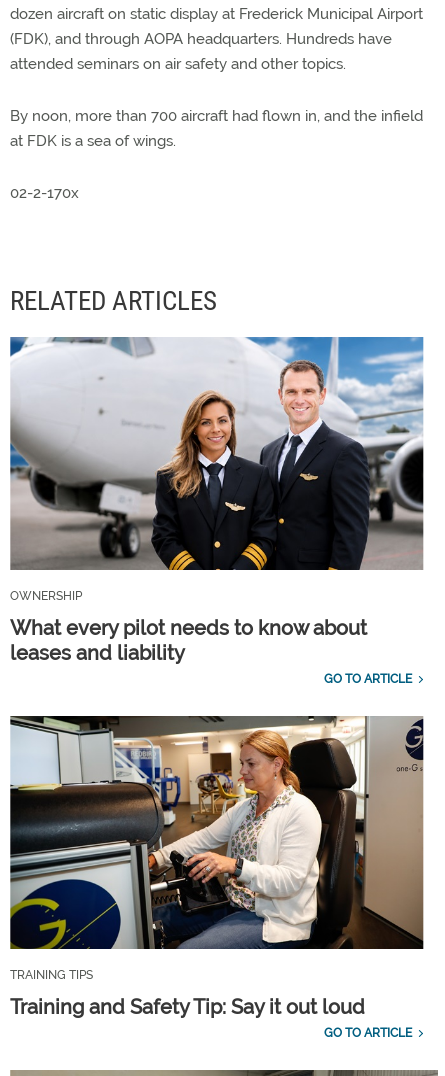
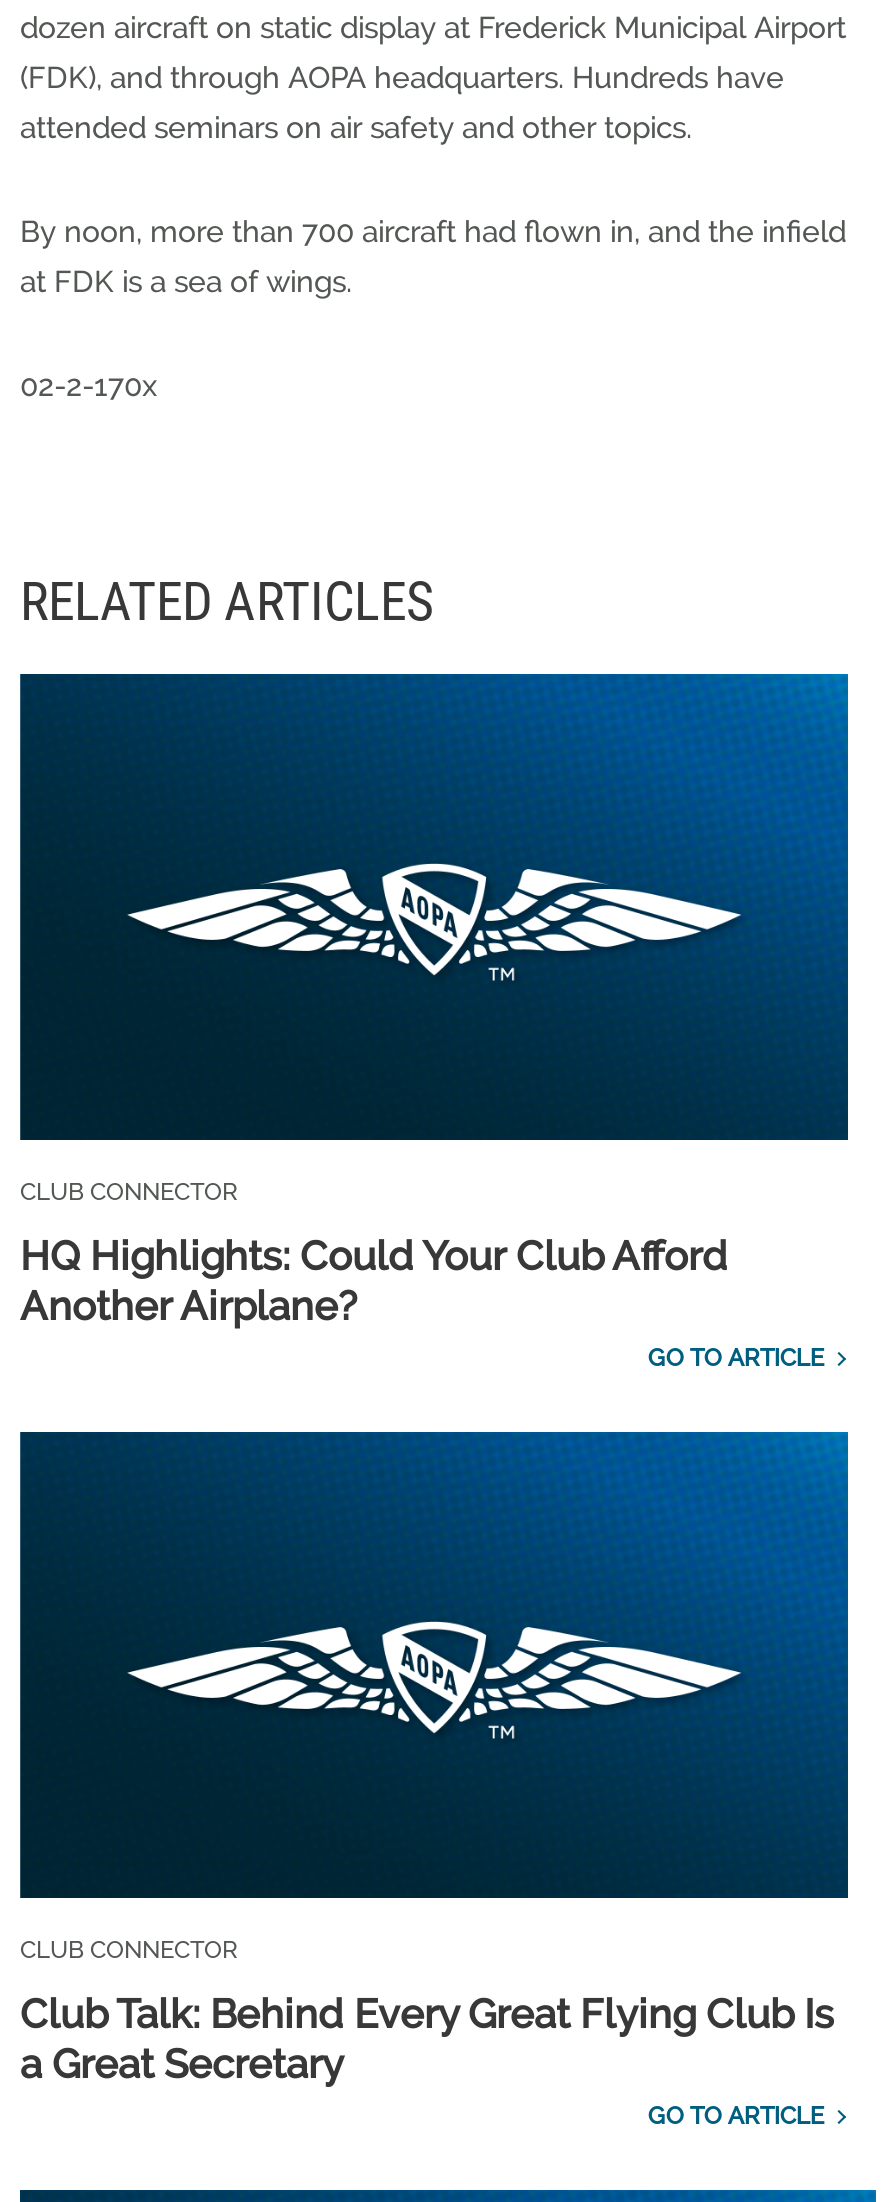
[9,336,424,603] [image] | OWNERSHIP -> [18,672,850,1206] [image] | CLUB CONNECTOR
[10,616,367,665] What every pilot needs to know about | leases and liability -> [20,1232,728,1330] HQ Highlights: Could Your Club Afford | Another Airplane?
[9,715,424,981] [image] | TRAINING TIPS -> [18,1430,850,1963] [image] | CLUB CONNECTOR
[10,994,365,1018] Training and Safety Tip: Say it out loud -> [20,1989,834,2087] Club Talk: Behind Every Great Flying Club Is | a Great Secretary

